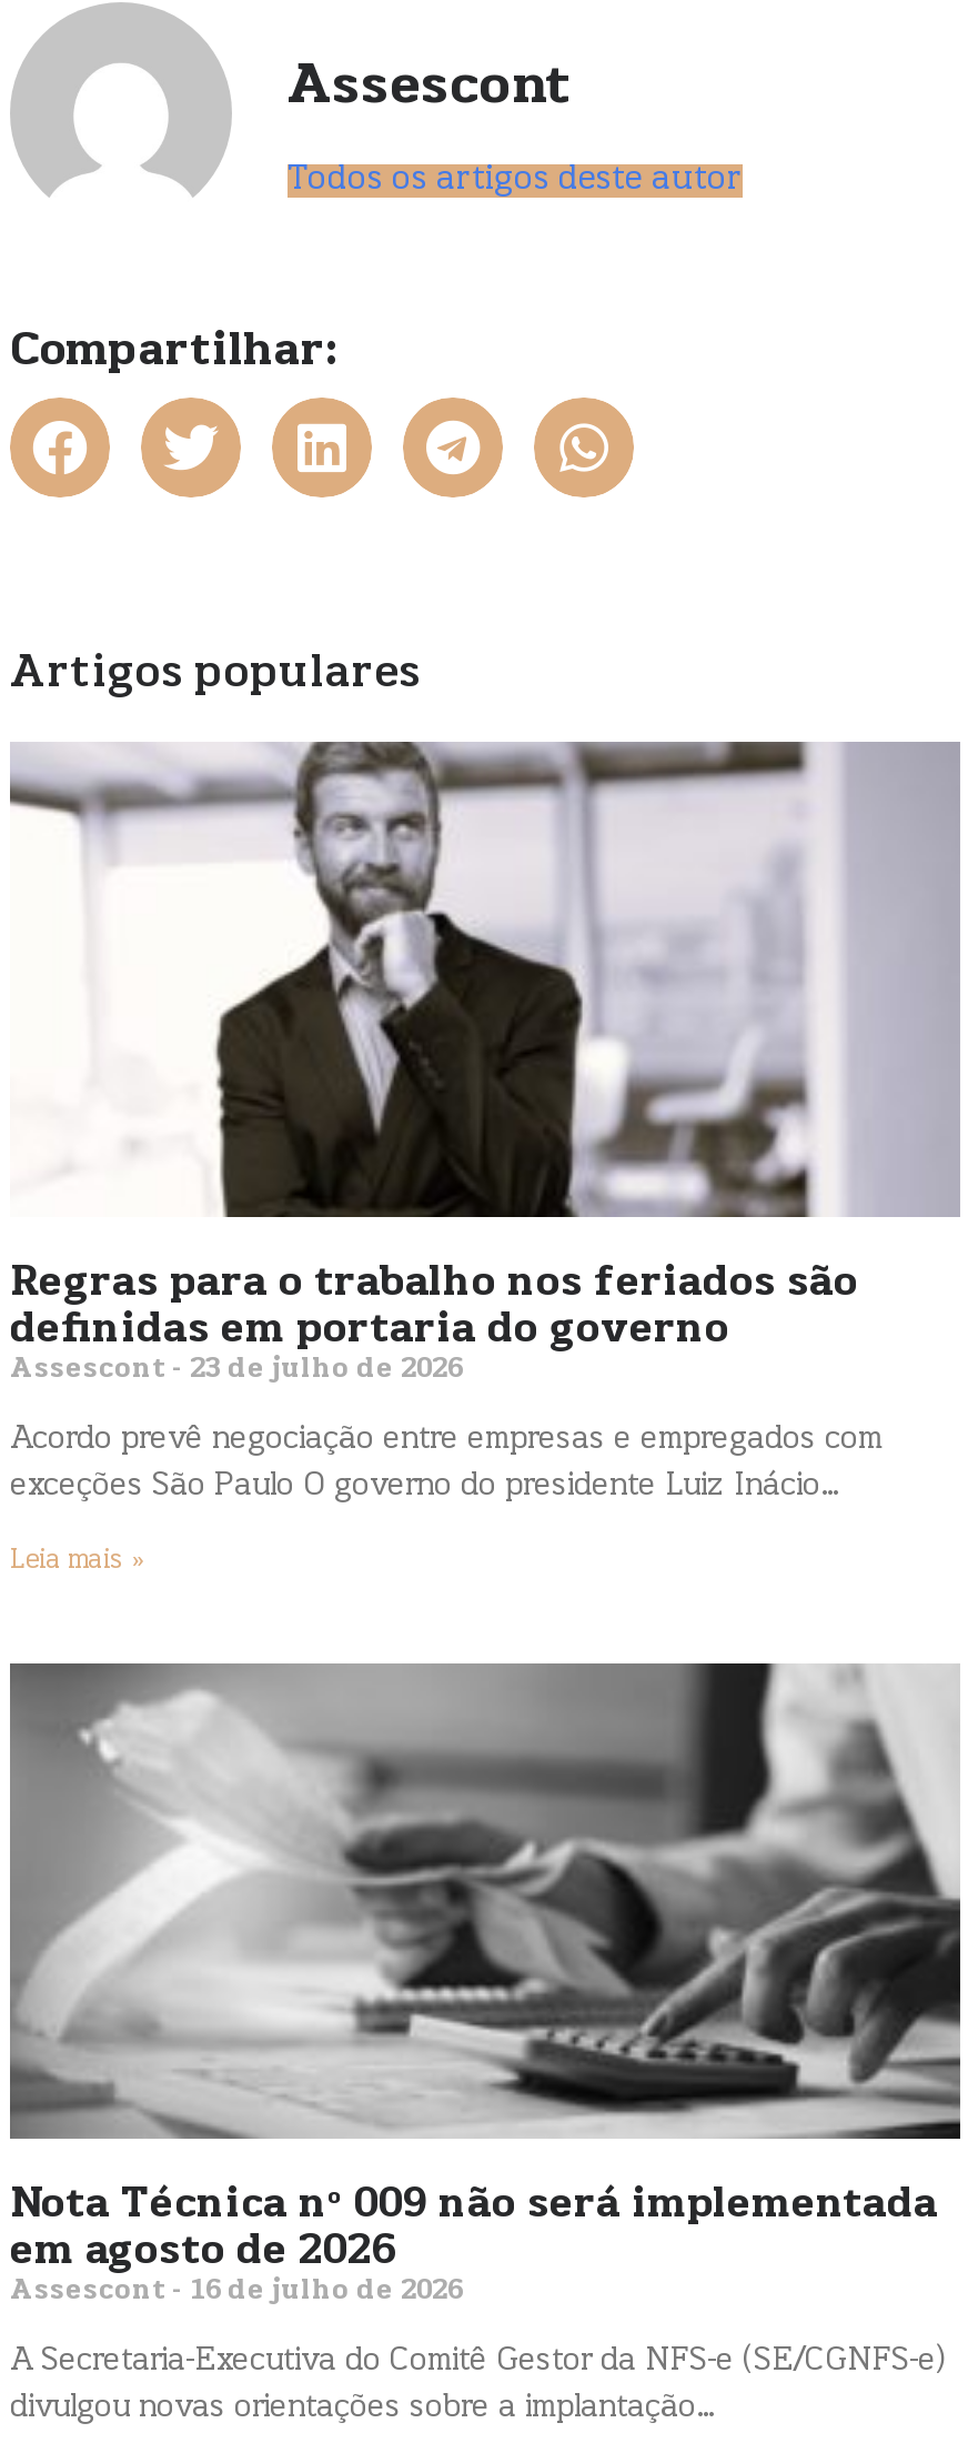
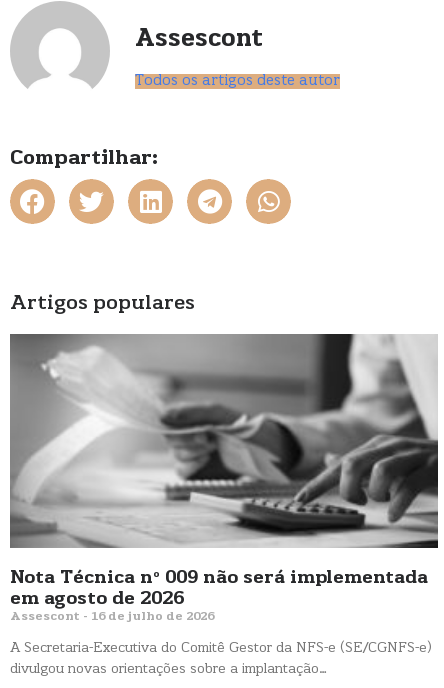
[10,742,958,1576] [image] | Regras para o trabalho nos feriados são | definidas em portaria do governo | Assescont 23 de julho de 2026 | Acordo prevê negociação entre empresas e empregados com | exceções São Paulo O governo do presidente Luiz Inácio… | Leia mais » -> none

